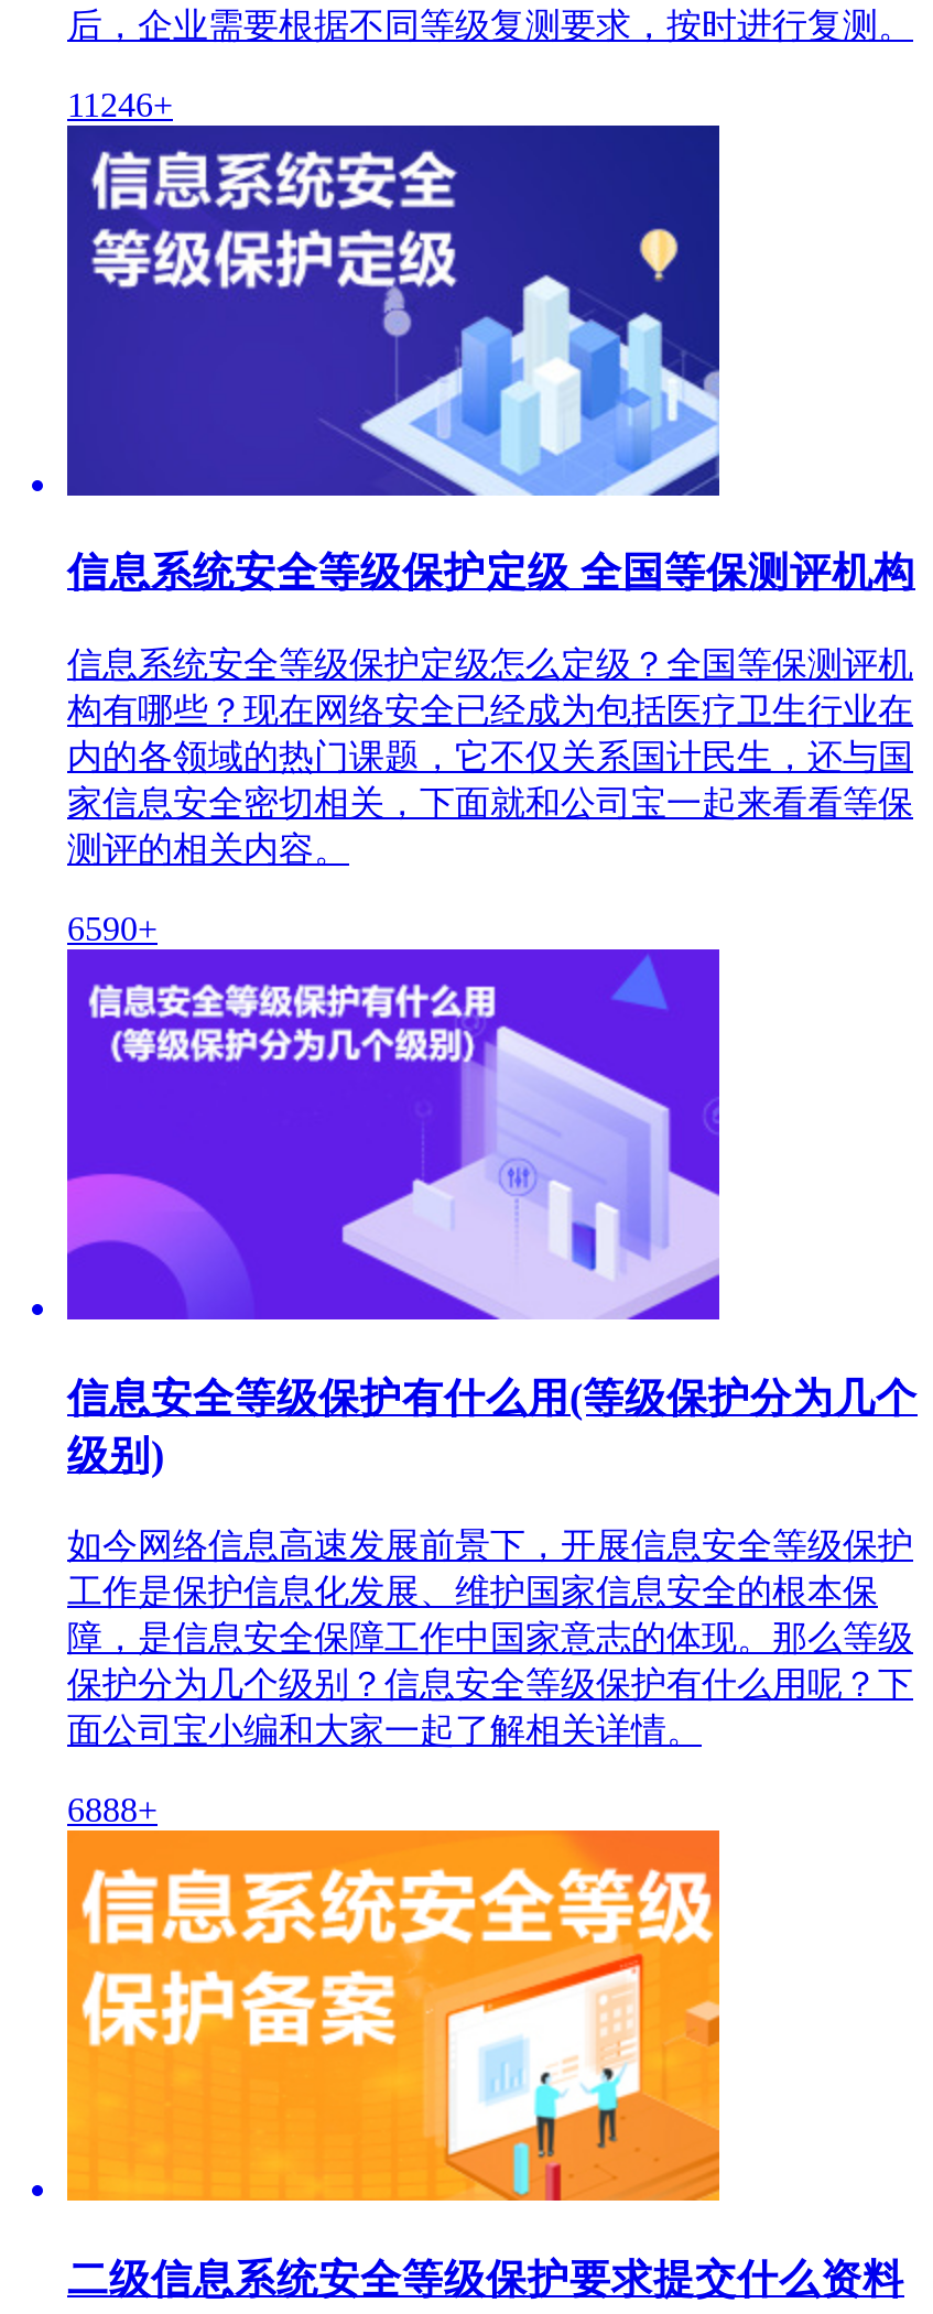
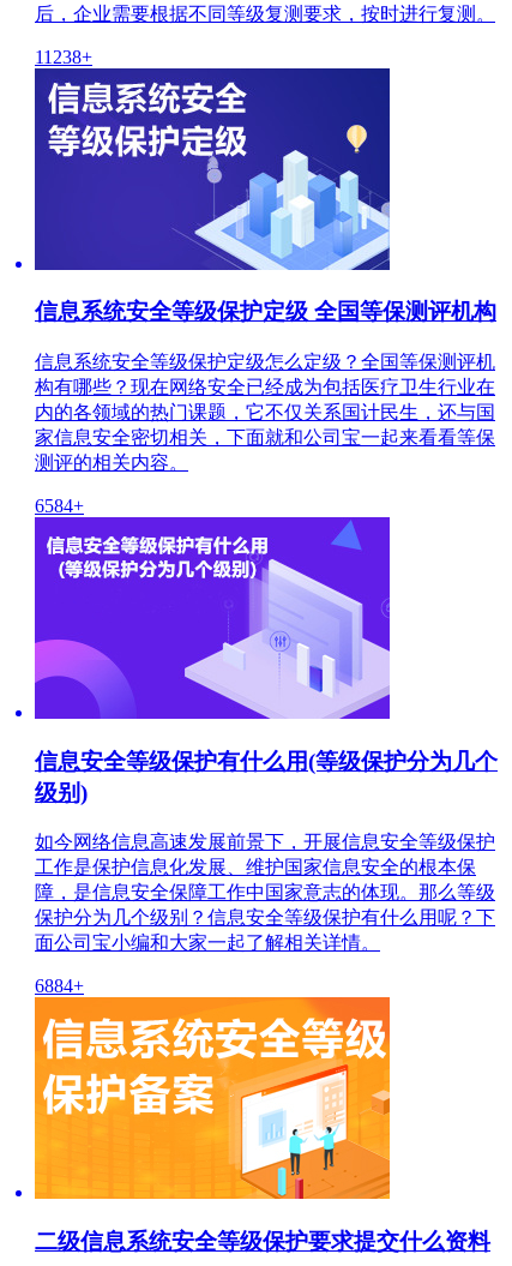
[67,85,173,122] 11246+ -> [35,46,92,67] 11238+
[67,910,158,947] 6590+ -> [35,495,84,516] 6584+
[67,1792,158,1829] 6888+ -> [35,976,84,996] 6884+

